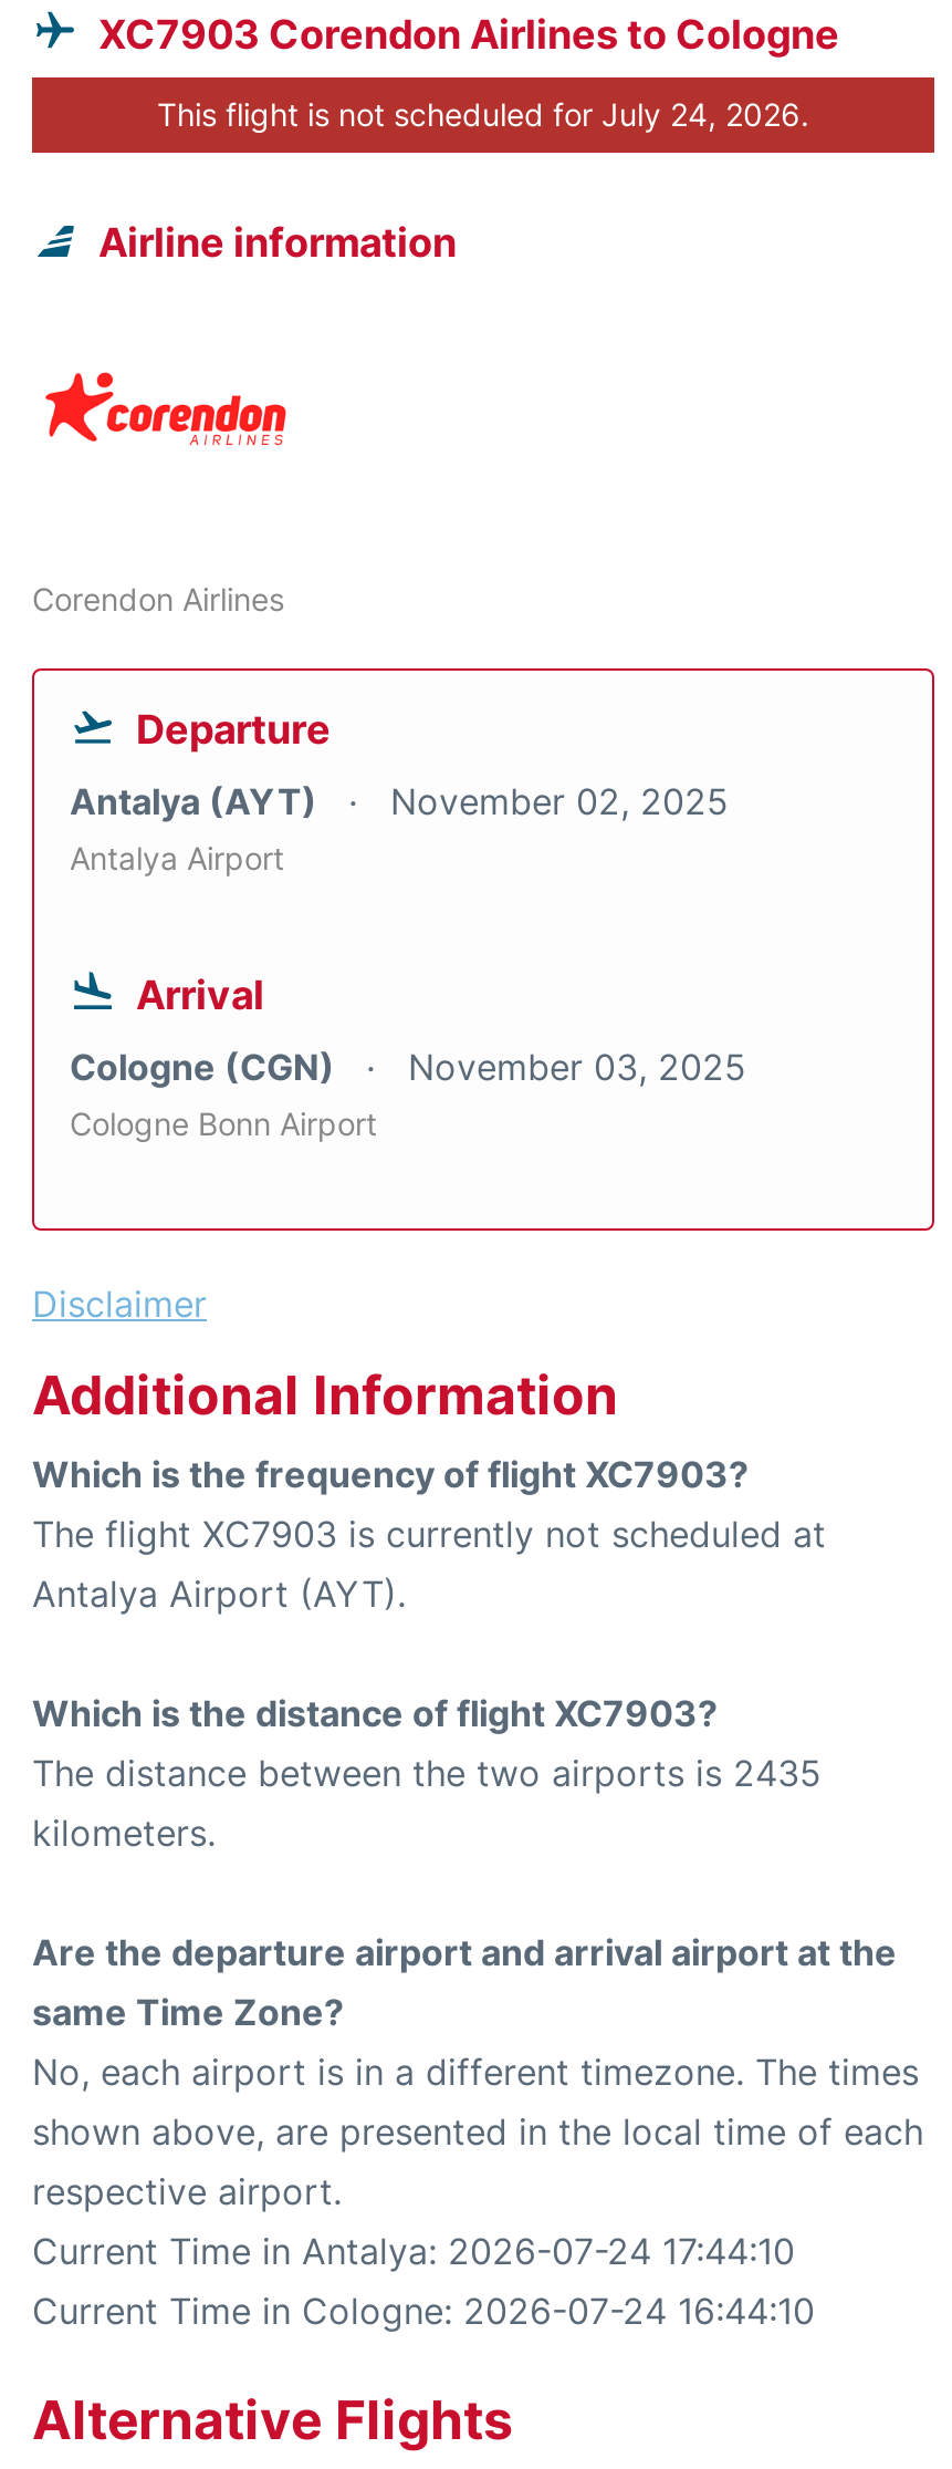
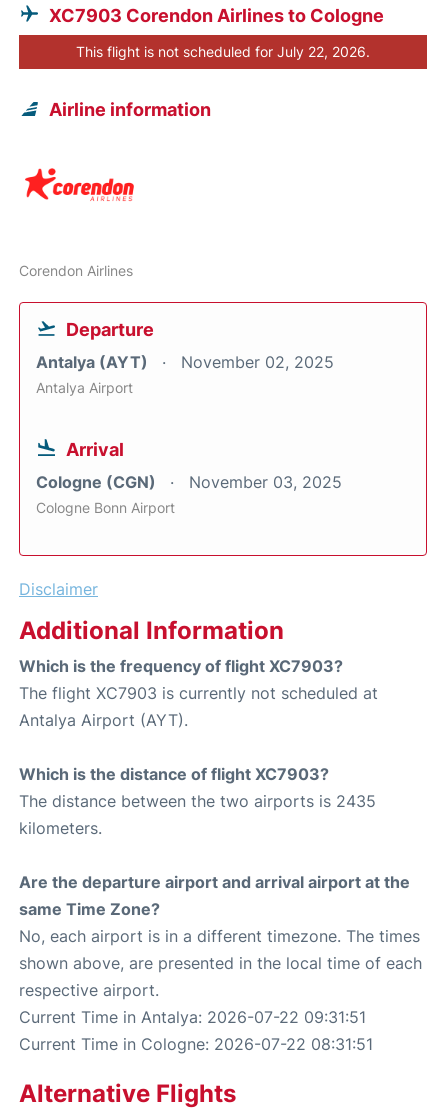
[157,95,809,132] This flight is not scheduled for July 24, 2026. -> [76,43,370,60] This flight is not scheduled for July 22, 2026.
[32,2228,795,2272] Current Time in Antalya: 2026-07-24 17:44:10 -> [19,1007,366,1027] Current Time in Antalya: 2026-07-22 09:31:51
[32,2288,815,2332] Current Time in Cologne: 2026-07-24 16:44:10 -> [19,1034,373,1054] Current Time in Cologne: 2026-07-22 08:31:51

